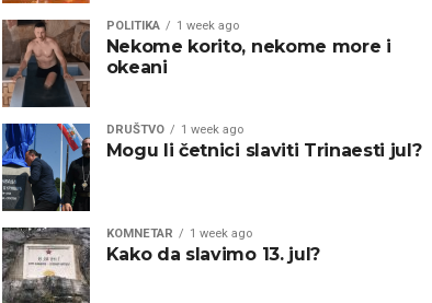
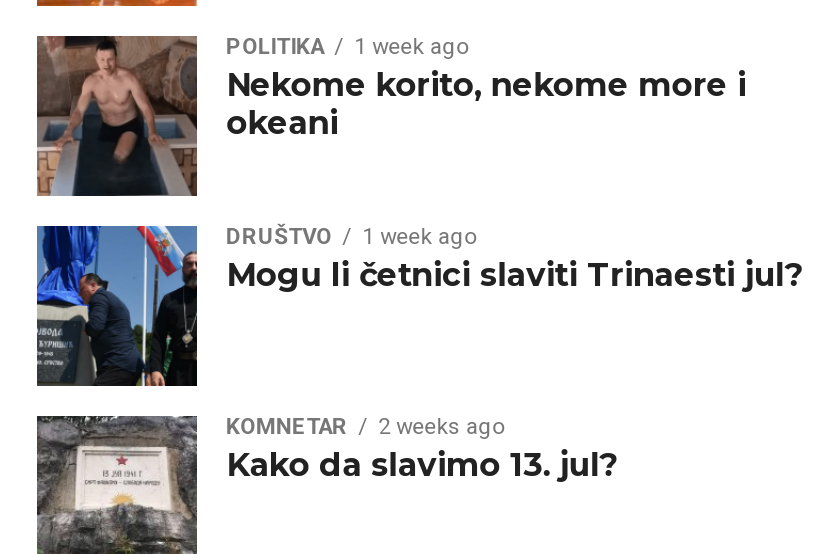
[106,226,252,241] KOMNETAR 1 week ago -> [226,414,504,440] KOMNETAR 2 weeks ago

